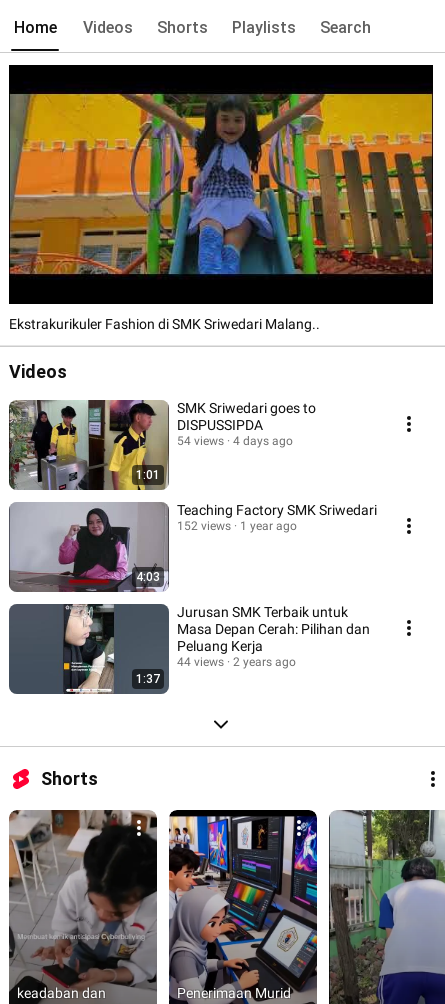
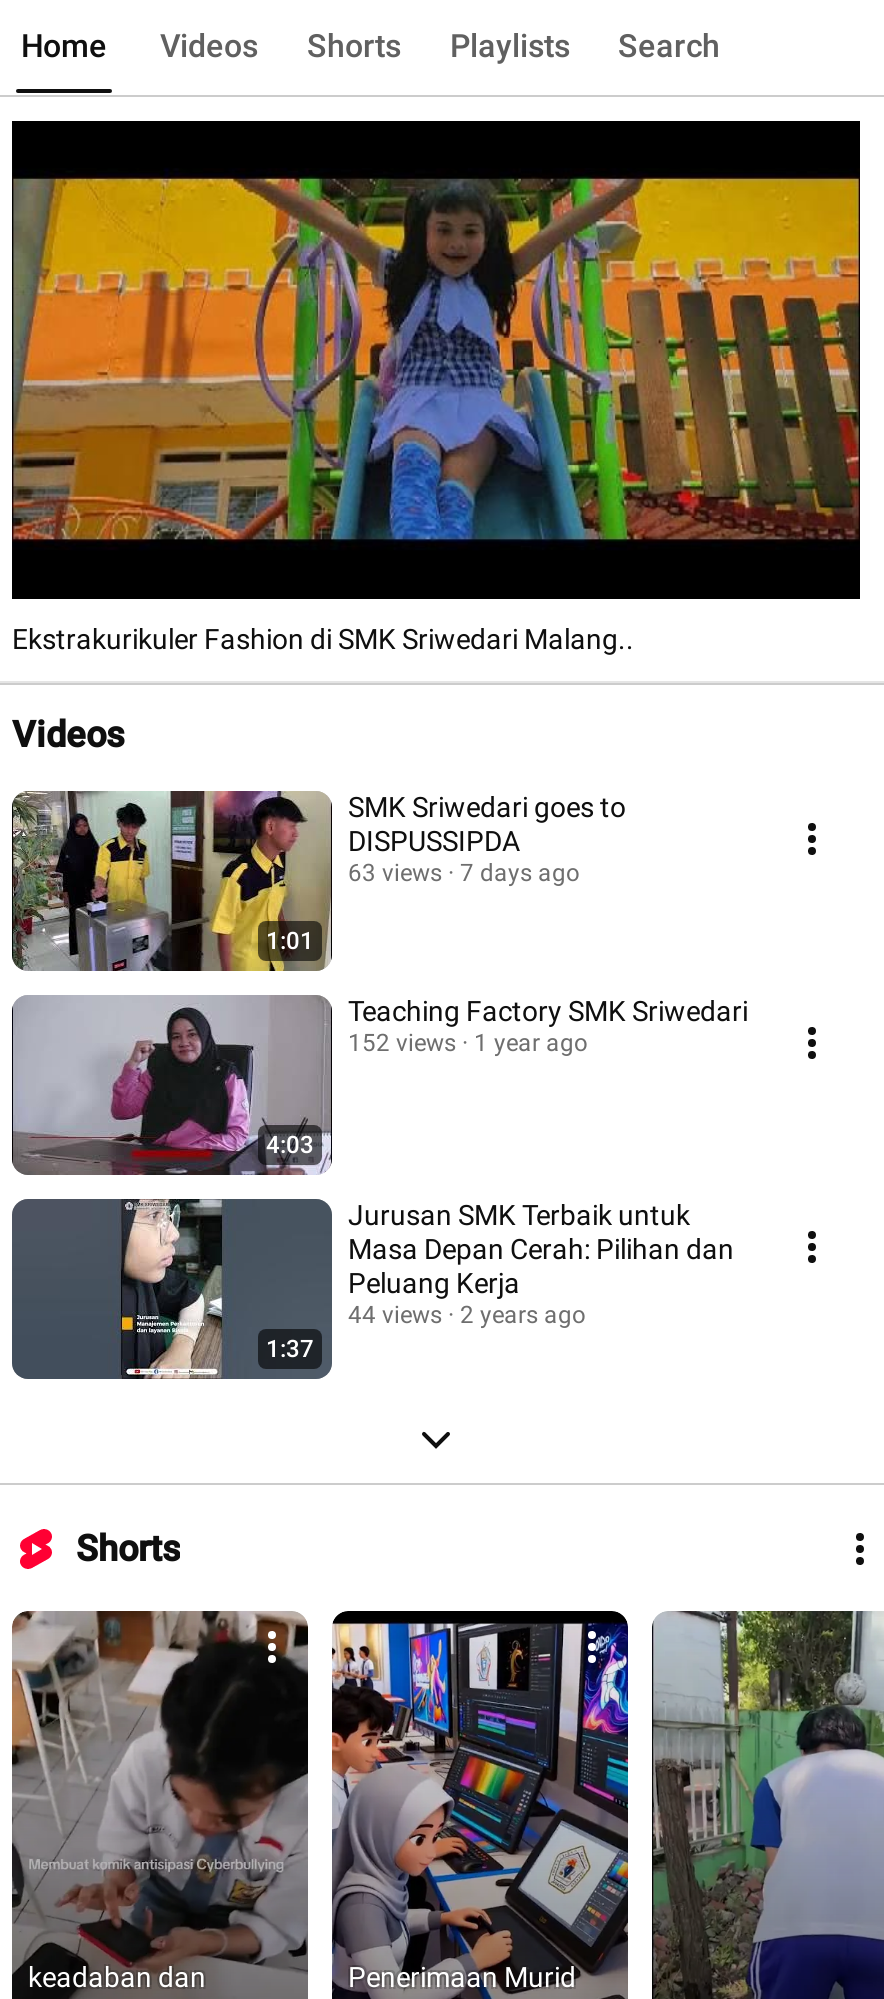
[177,433,224,447] 54 views -> [348,858,442,886] 63 views
[233,433,293,447] 4 days ago -> [460,858,580,886] 7 days ago

